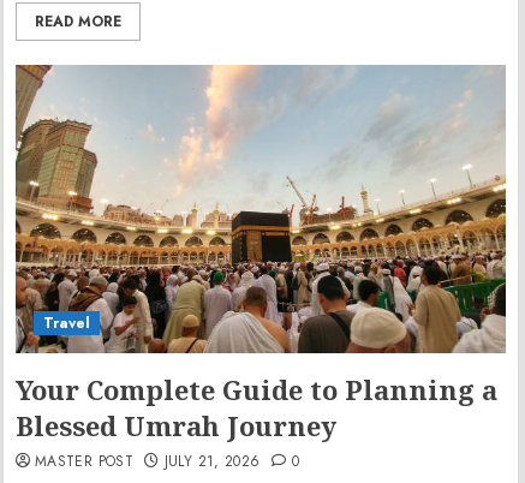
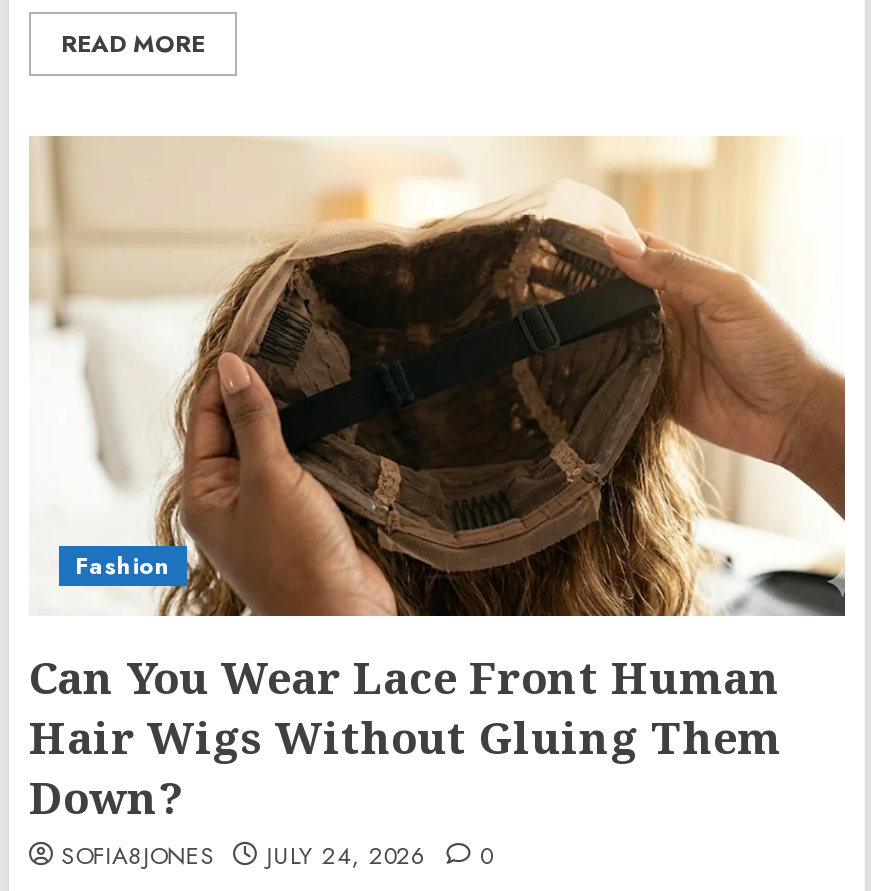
[14,64,506,354] [image] | Travel -> [29,134,845,612] [image] | Fashion
[16,371,497,472] Your Complete Guide to Planning a | Blessed Umrah Journey | MASTER POST | JULY 21, 2026 -> [29,646,781,874] Can You Wear Lace Front Human | Hair Wigs Without Gluing Them | Down? | SOFIA8JONES | JULY 24, 2026

